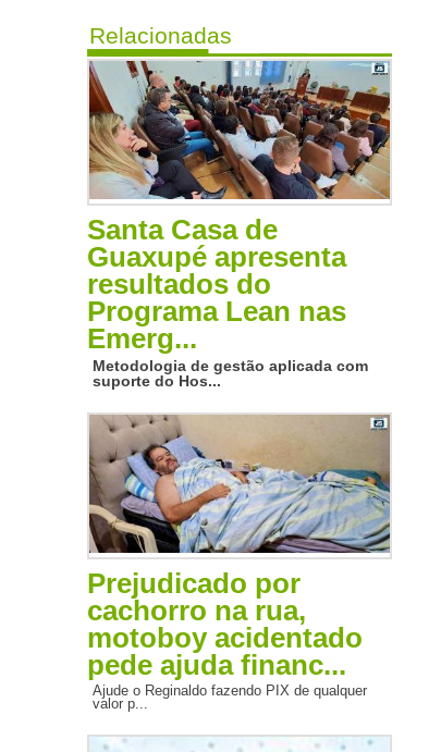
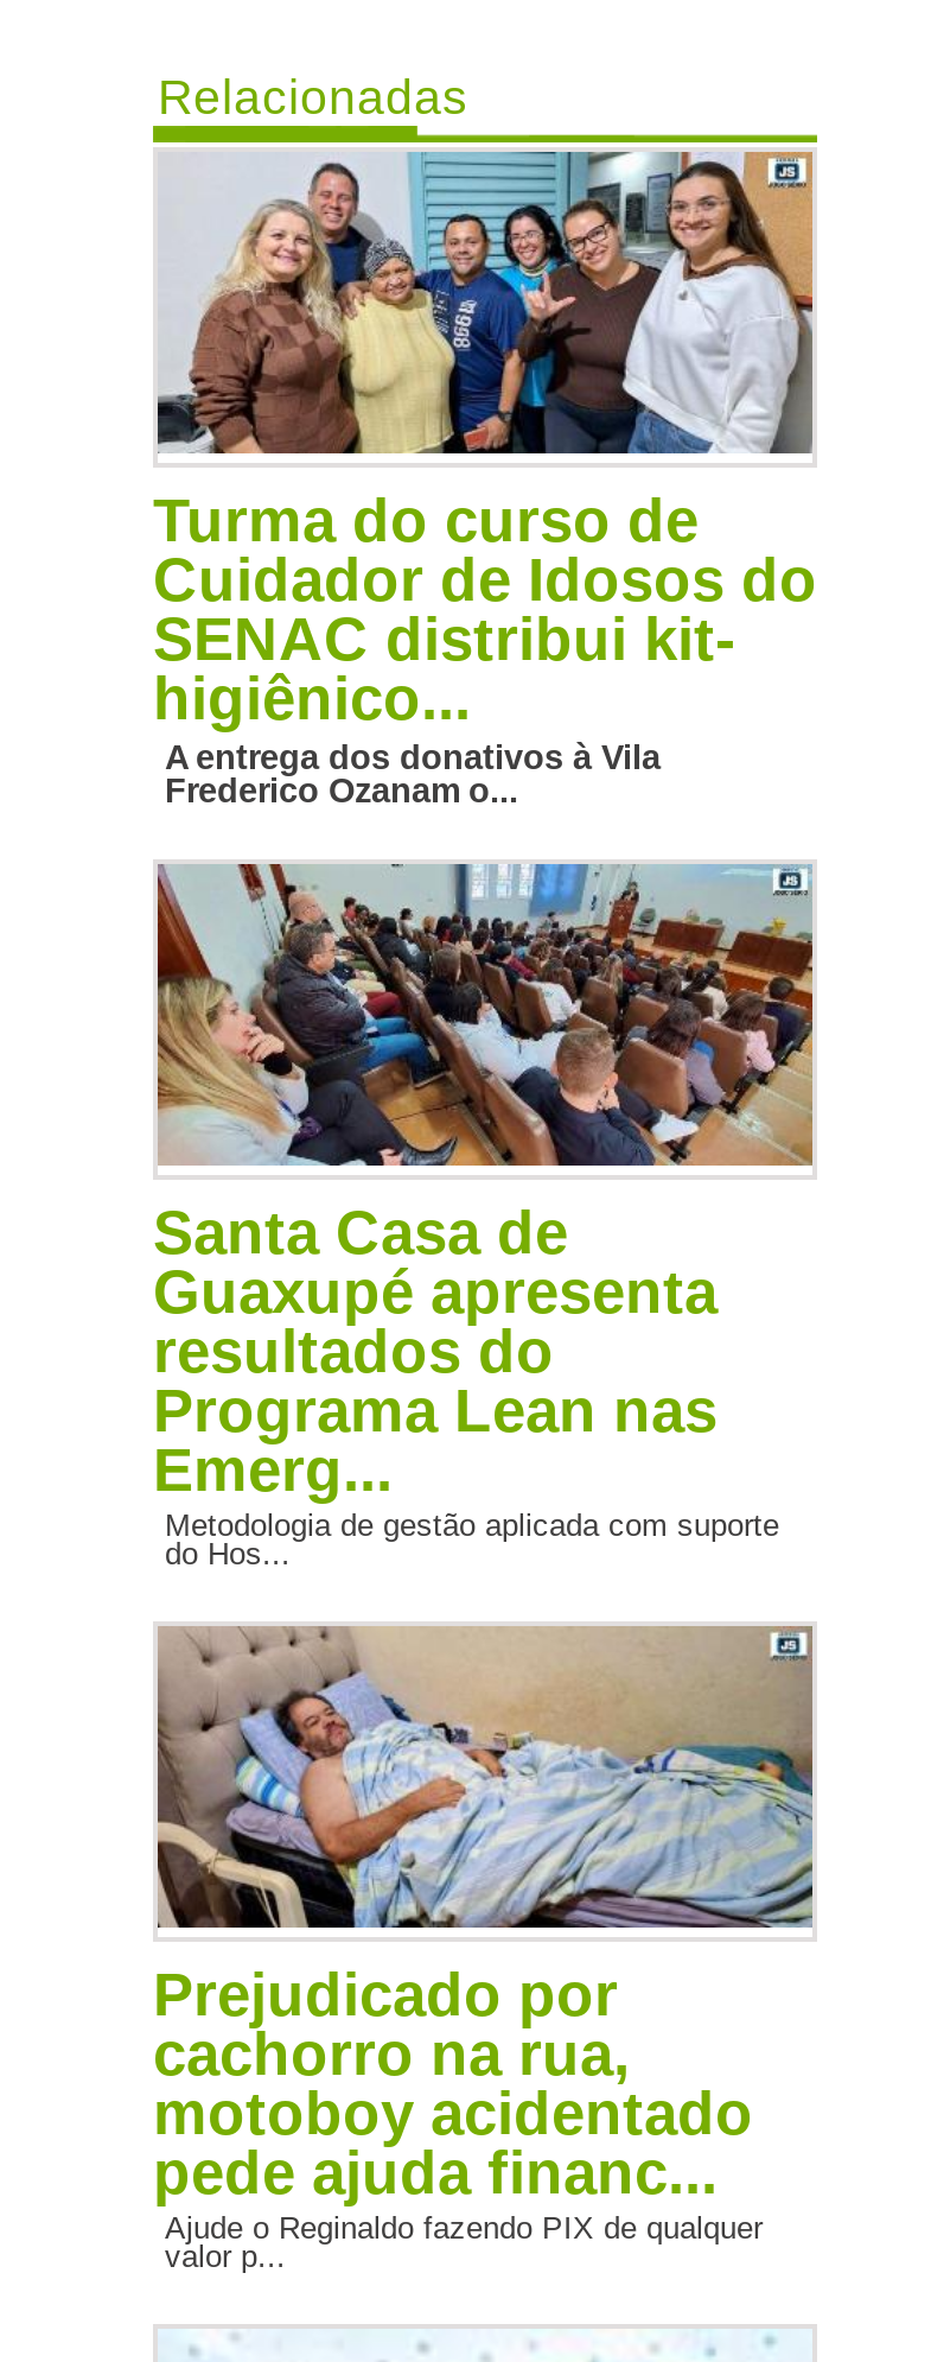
none -> [153,150,817,809] [image] | Turma do curso de | Cuidador de Idosos do | SENAC distribui kit- | higiênico... | A entrega dos donativos à Vila | Frederico Ozanam o...

